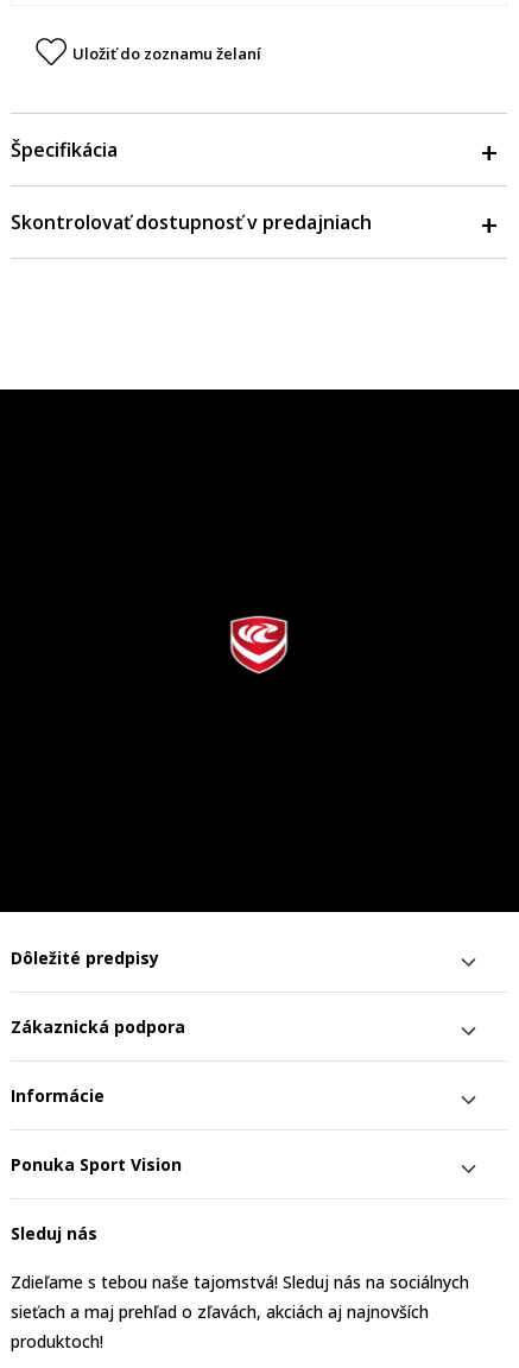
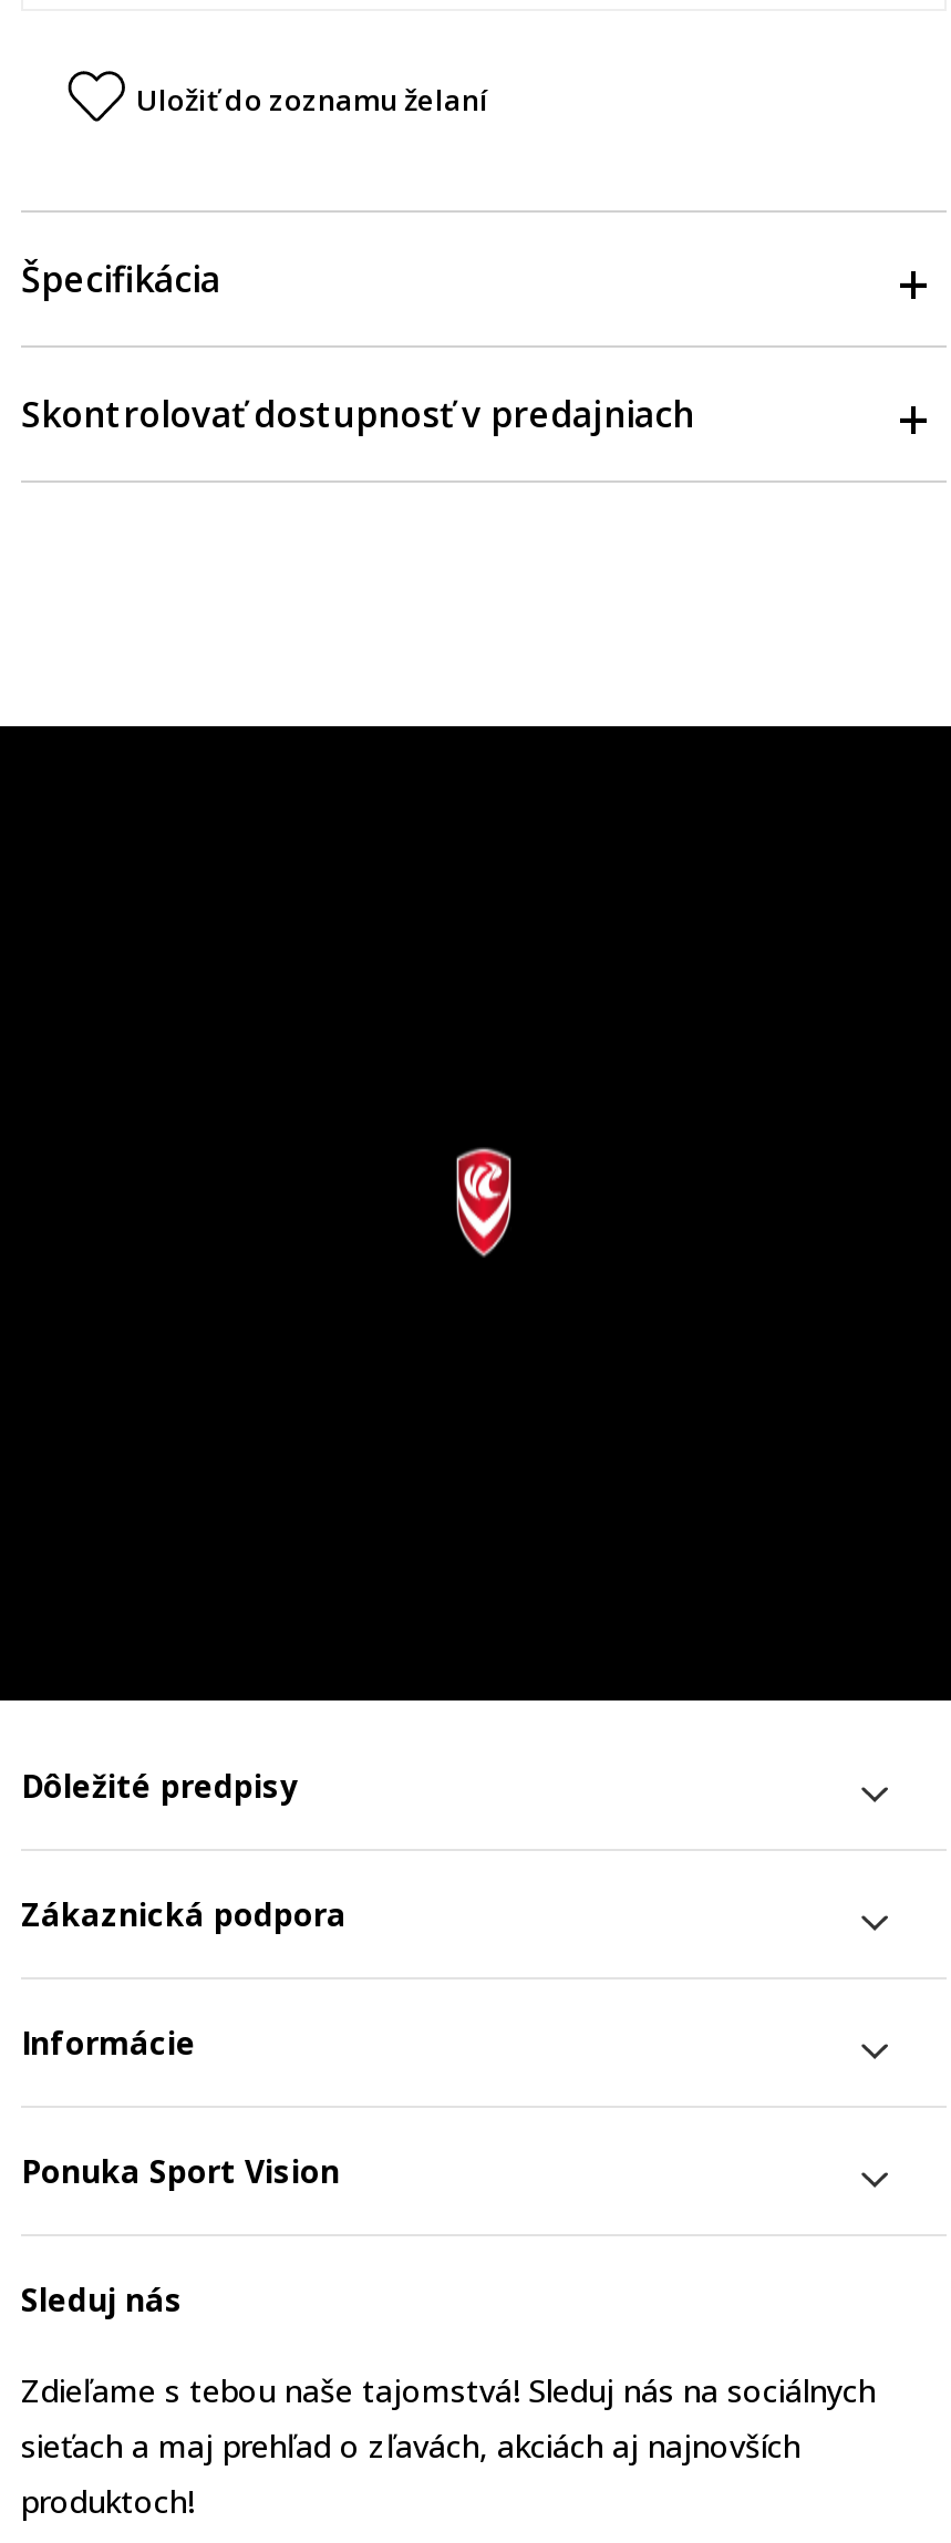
[229,616,289,672] [image] -> [431,1151,537,1251] [image]

